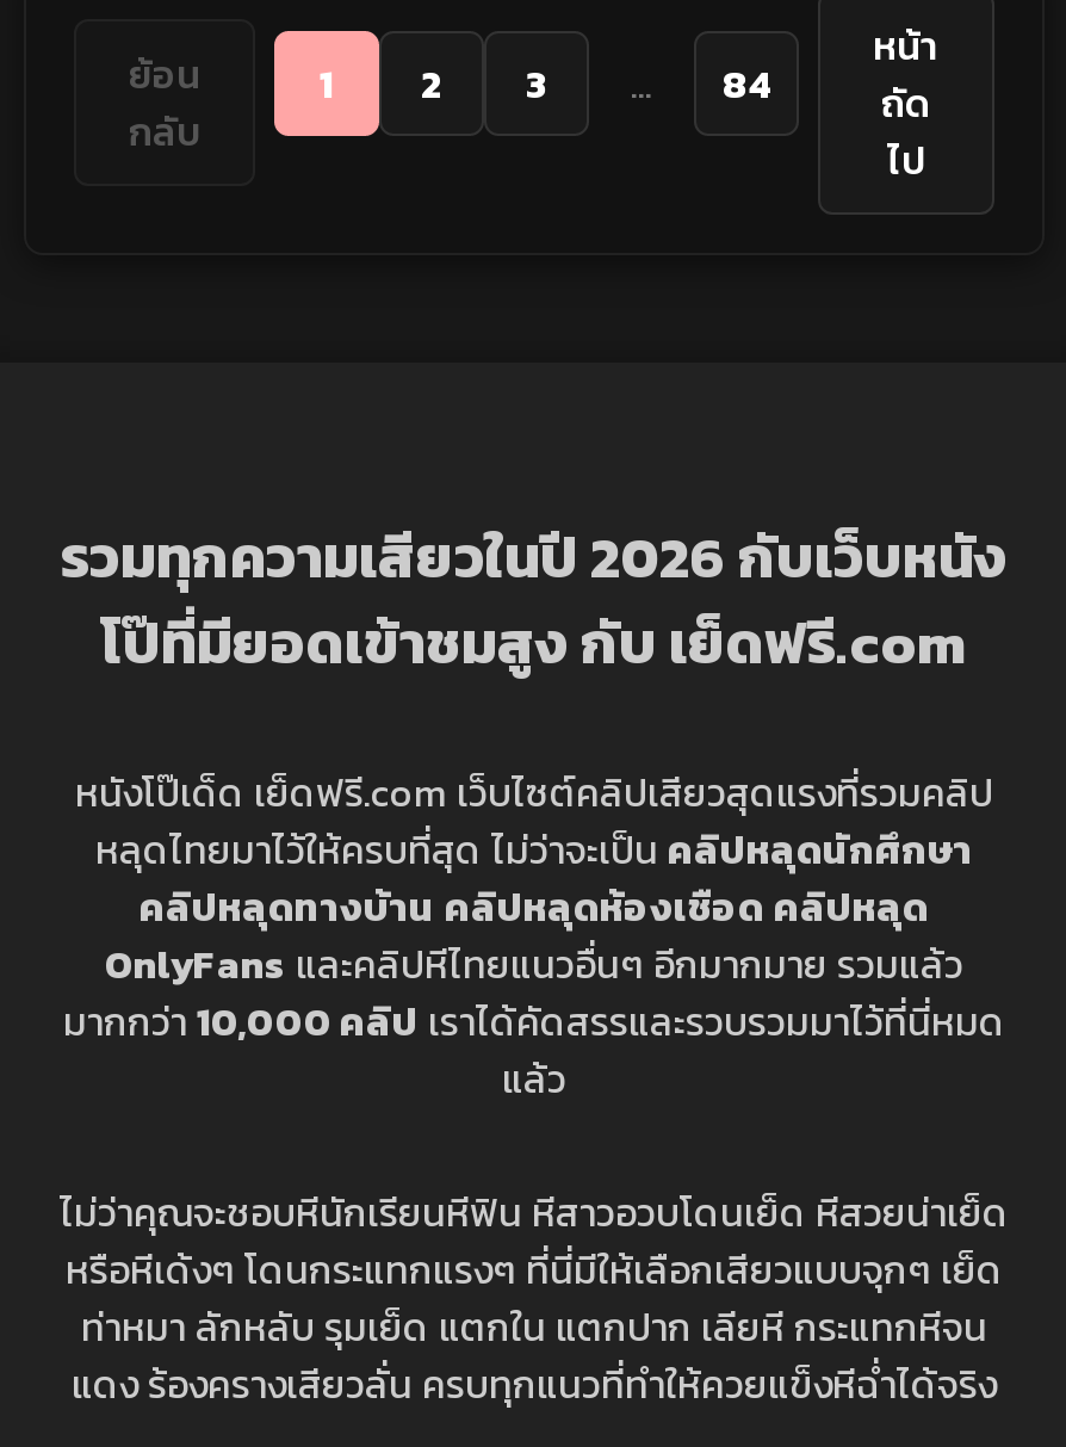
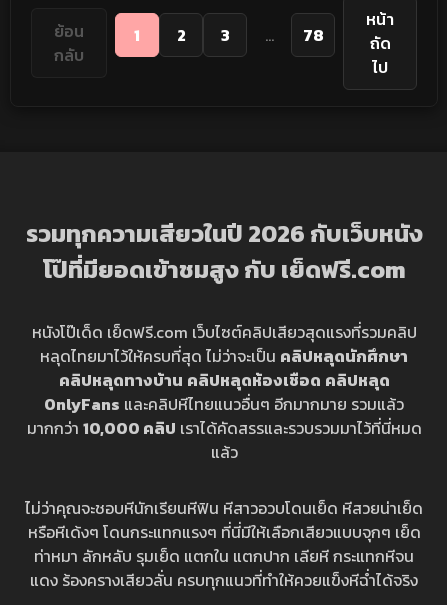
[723,55,770,112] 84 -> [302,23,323,47] 78

